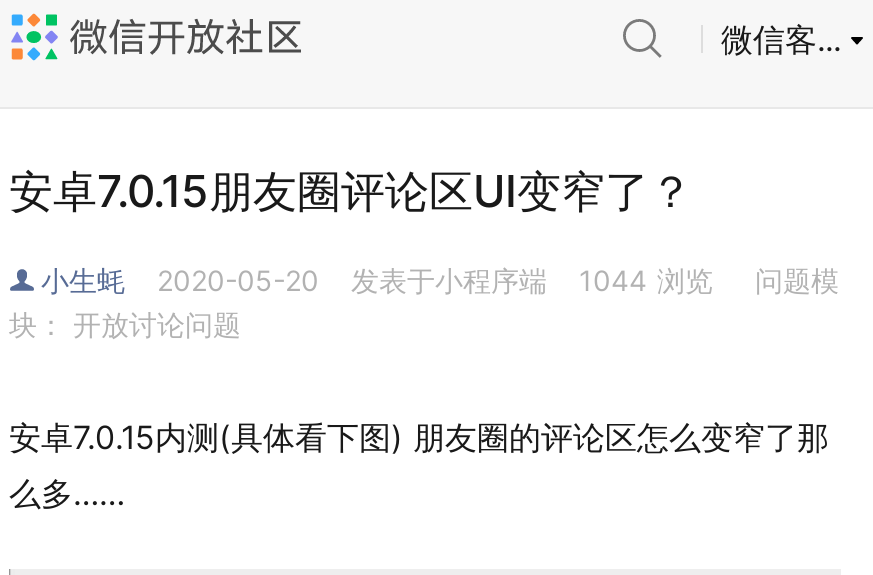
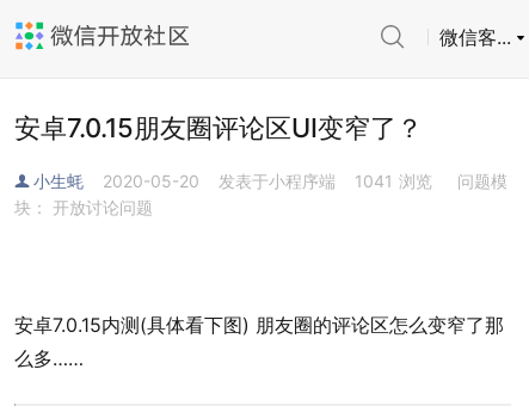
[579,263,713,297] 1044 浏览 -> [355,171,432,191] 1041 浏览

